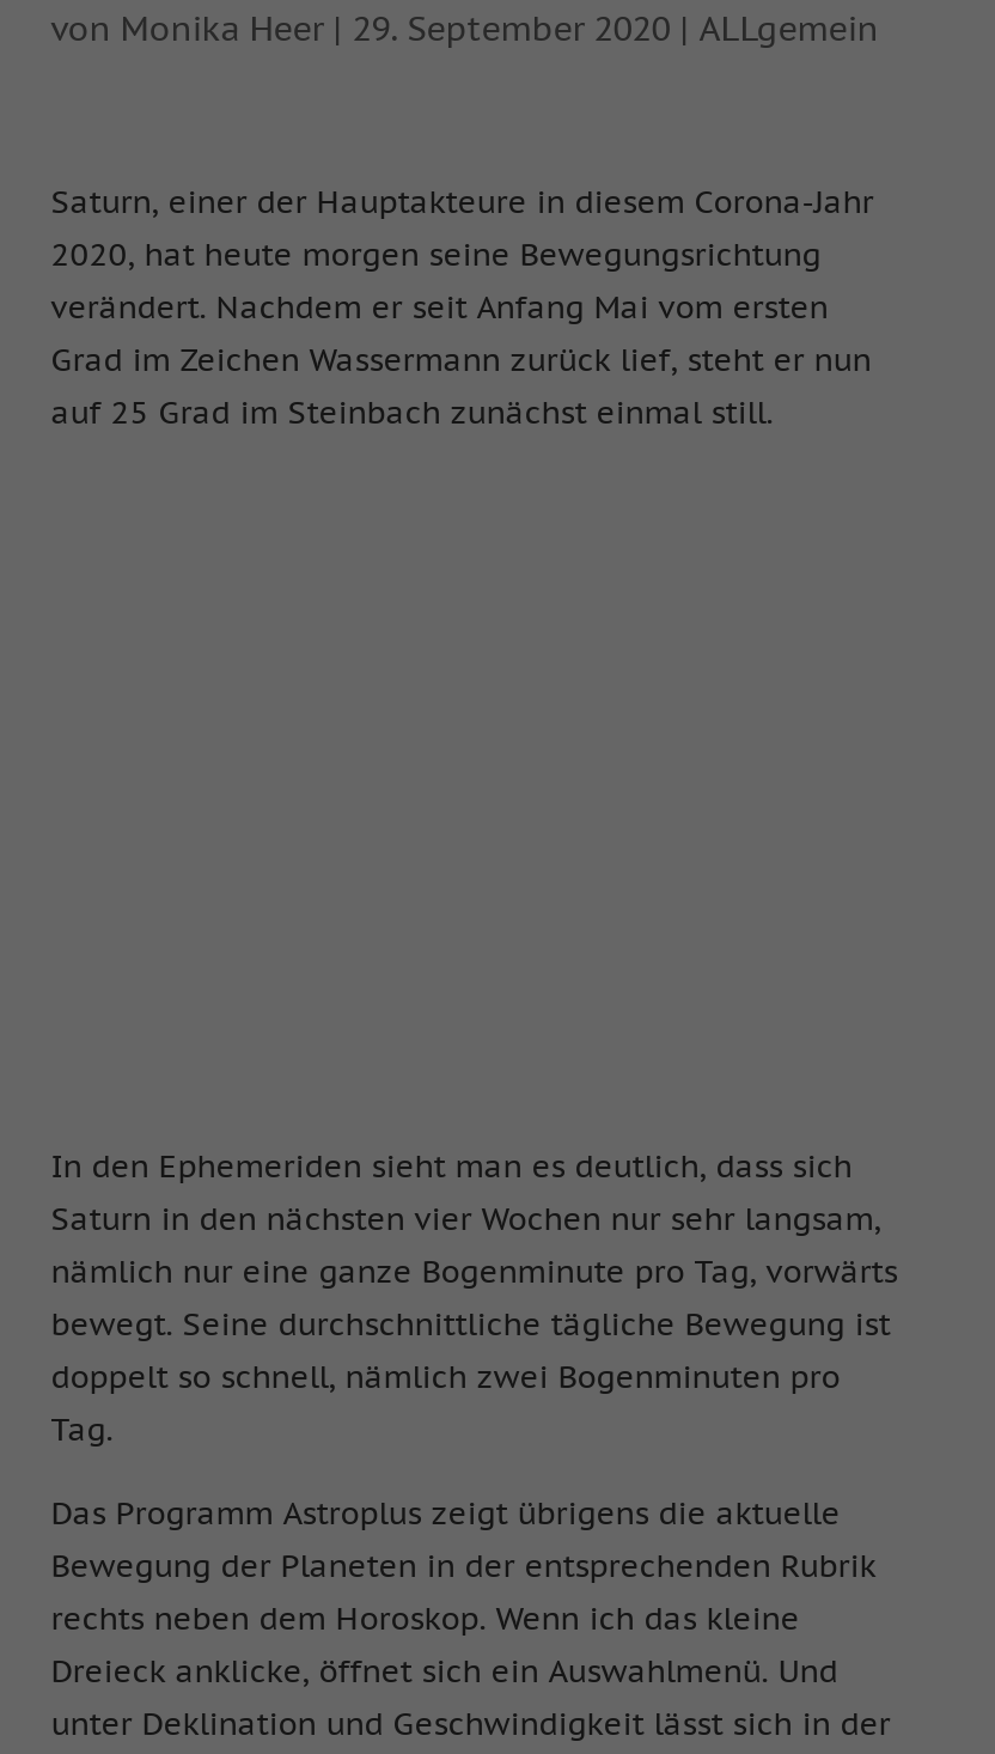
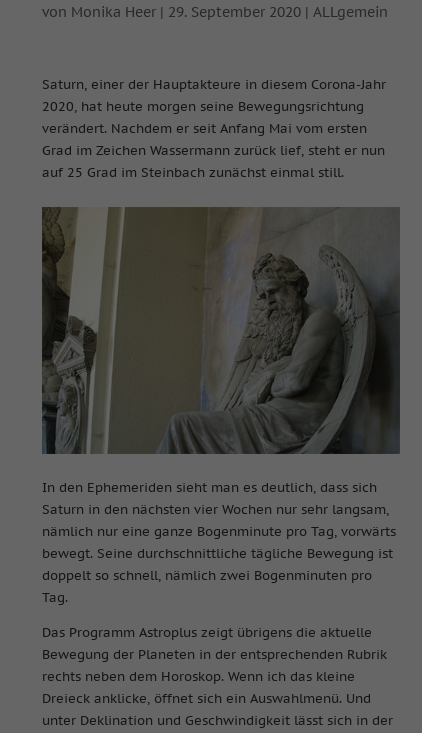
none -> [41,206,401,455] [image]

